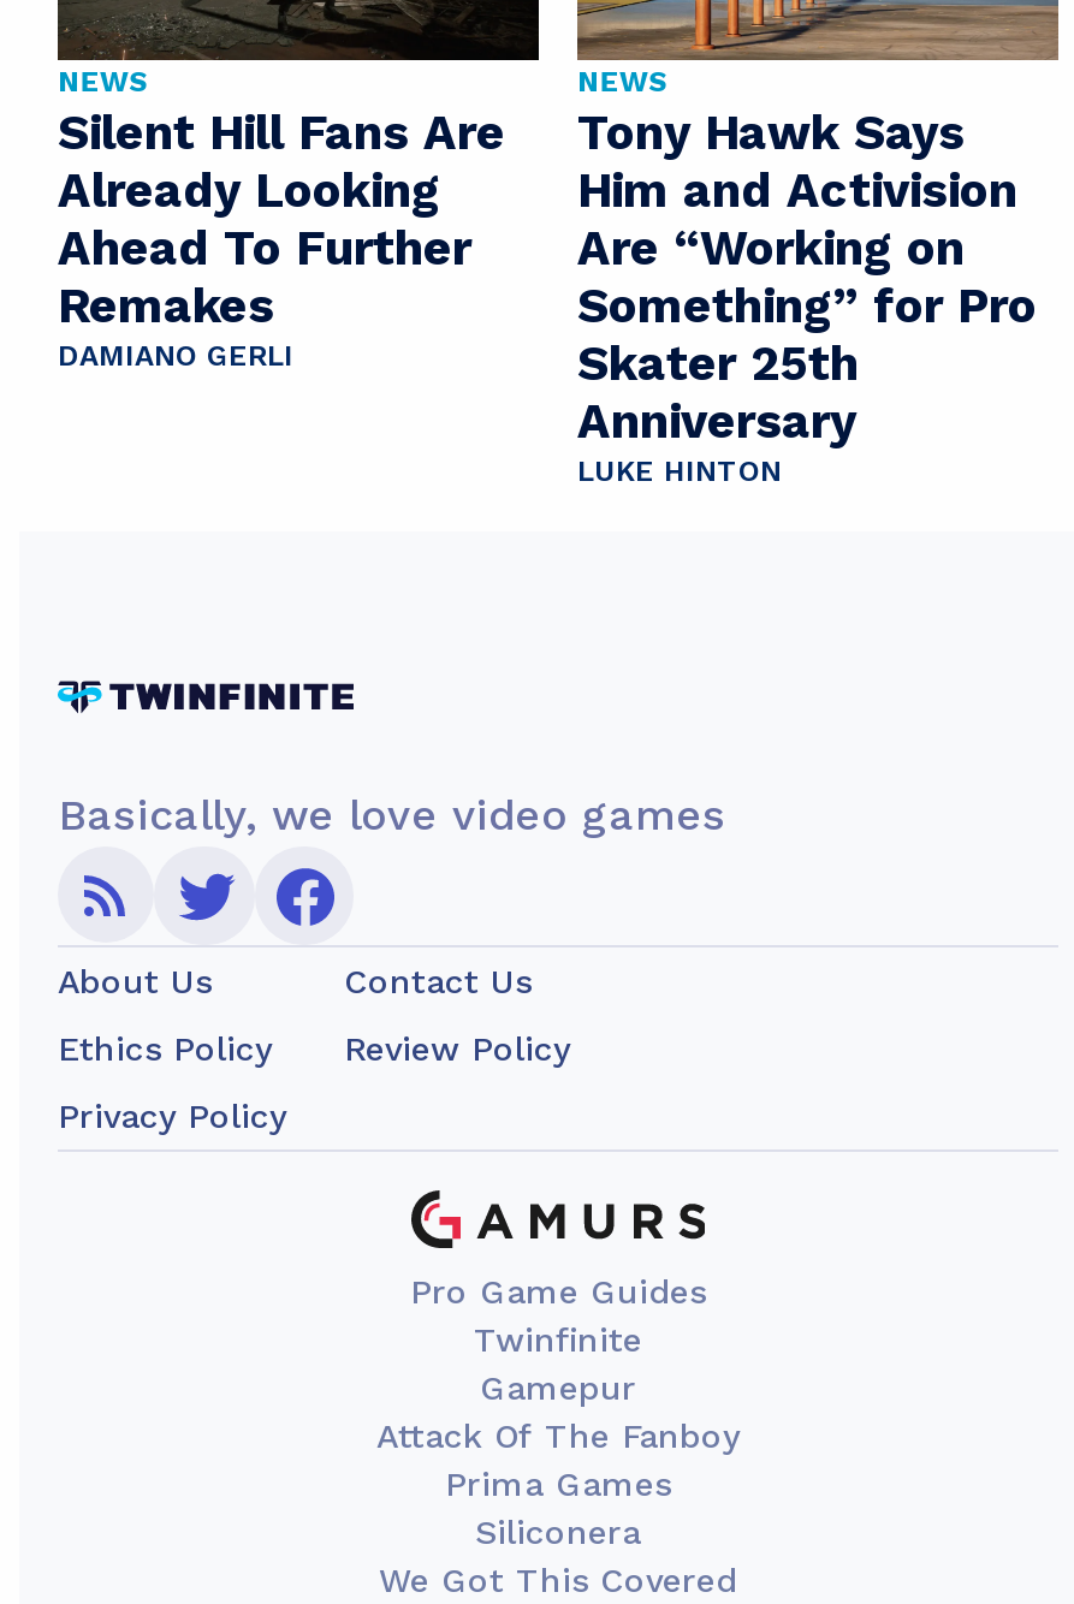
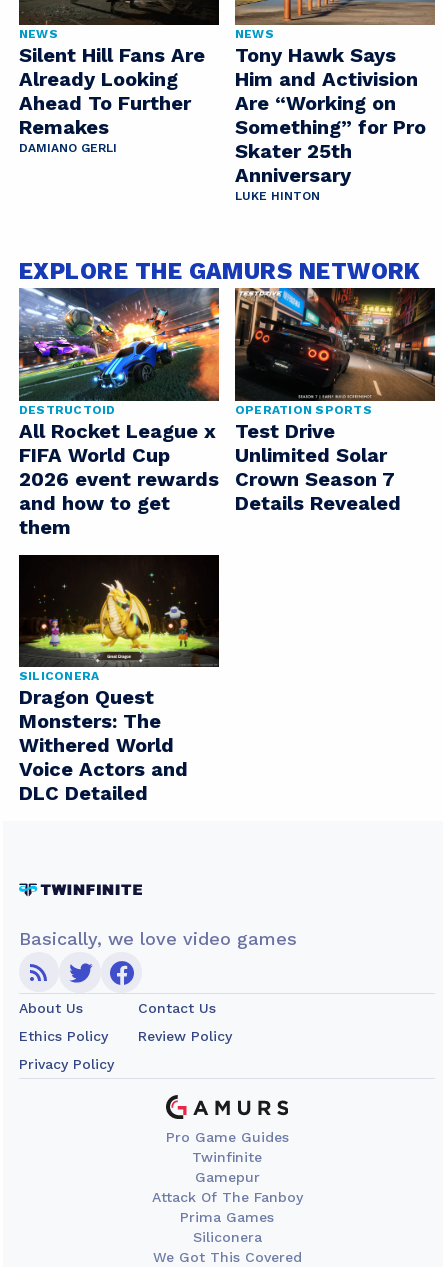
none -> [18,293,220,539] [image] | DESTRUCTOID | All Rocket League x | FIFA World Cup | 2026 event rewards | and how to get | them
none -> [18,554,220,805] [image] | SILICONERA | Dragon Quest | Monsters: The | Withered World | Voice Actors and | DLC Detailed
none -> [19,258,421,285] EXPLORE THE GAMURS NETWORK
none -> [234,293,436,515] [image] | OPERATION SPORTS | Test Drive | Unlimited Solar | Crown Season 7 | Details Revealed

